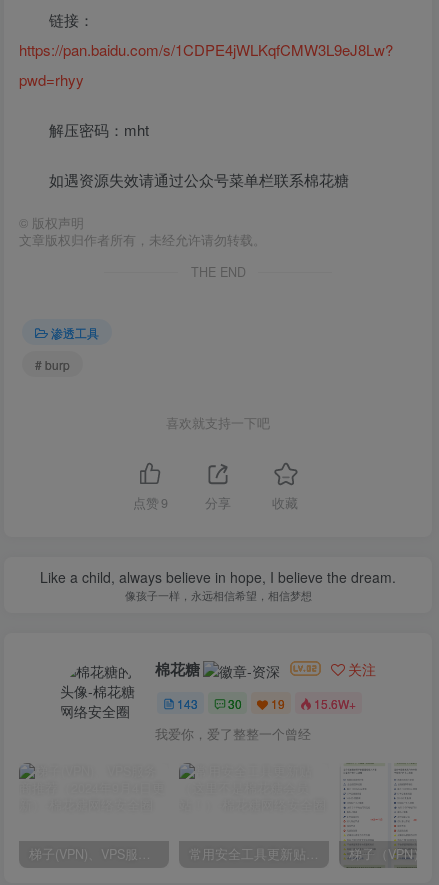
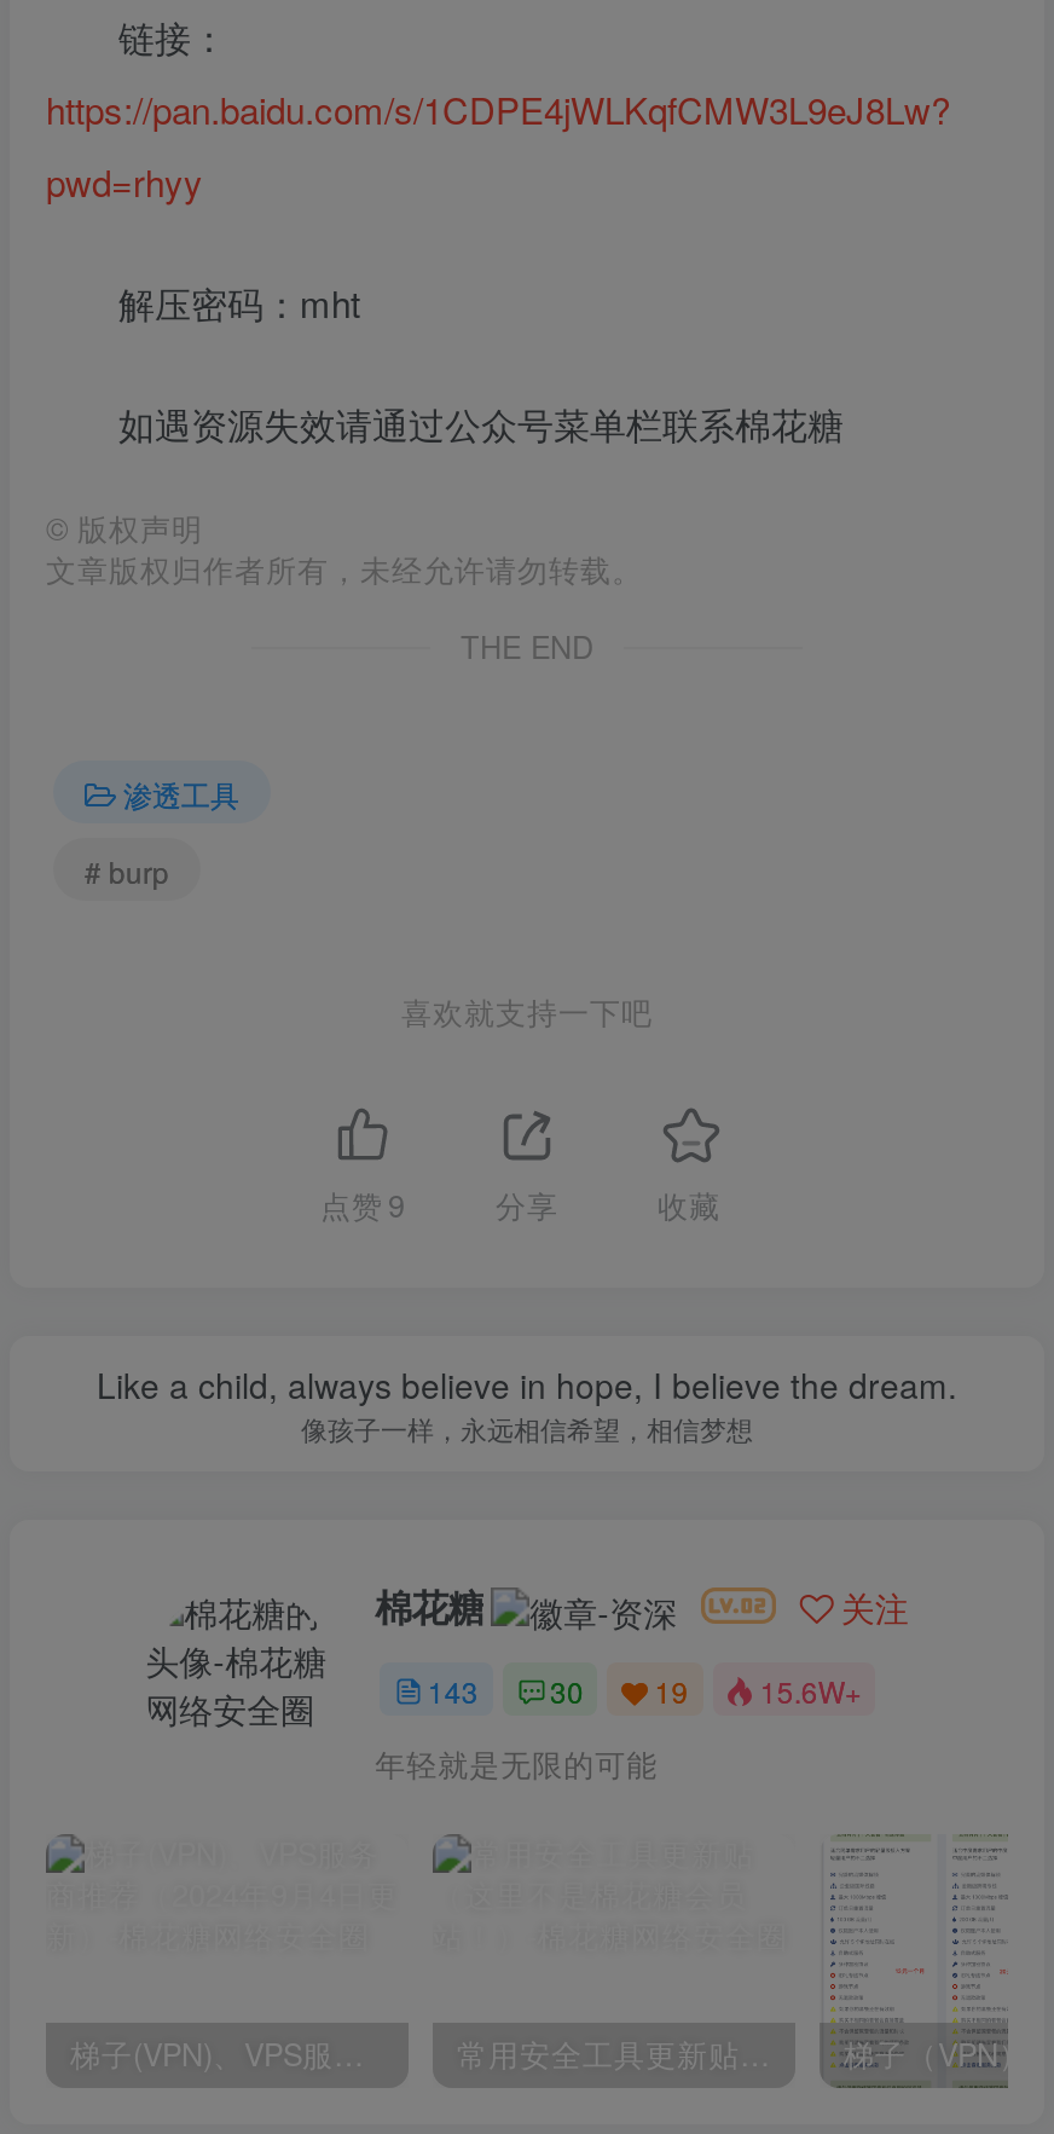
[155,725,311,743] 我爱你，爱了整整一个曾经 -> [375,1743,658,1787] 年轻就是无限的可能

